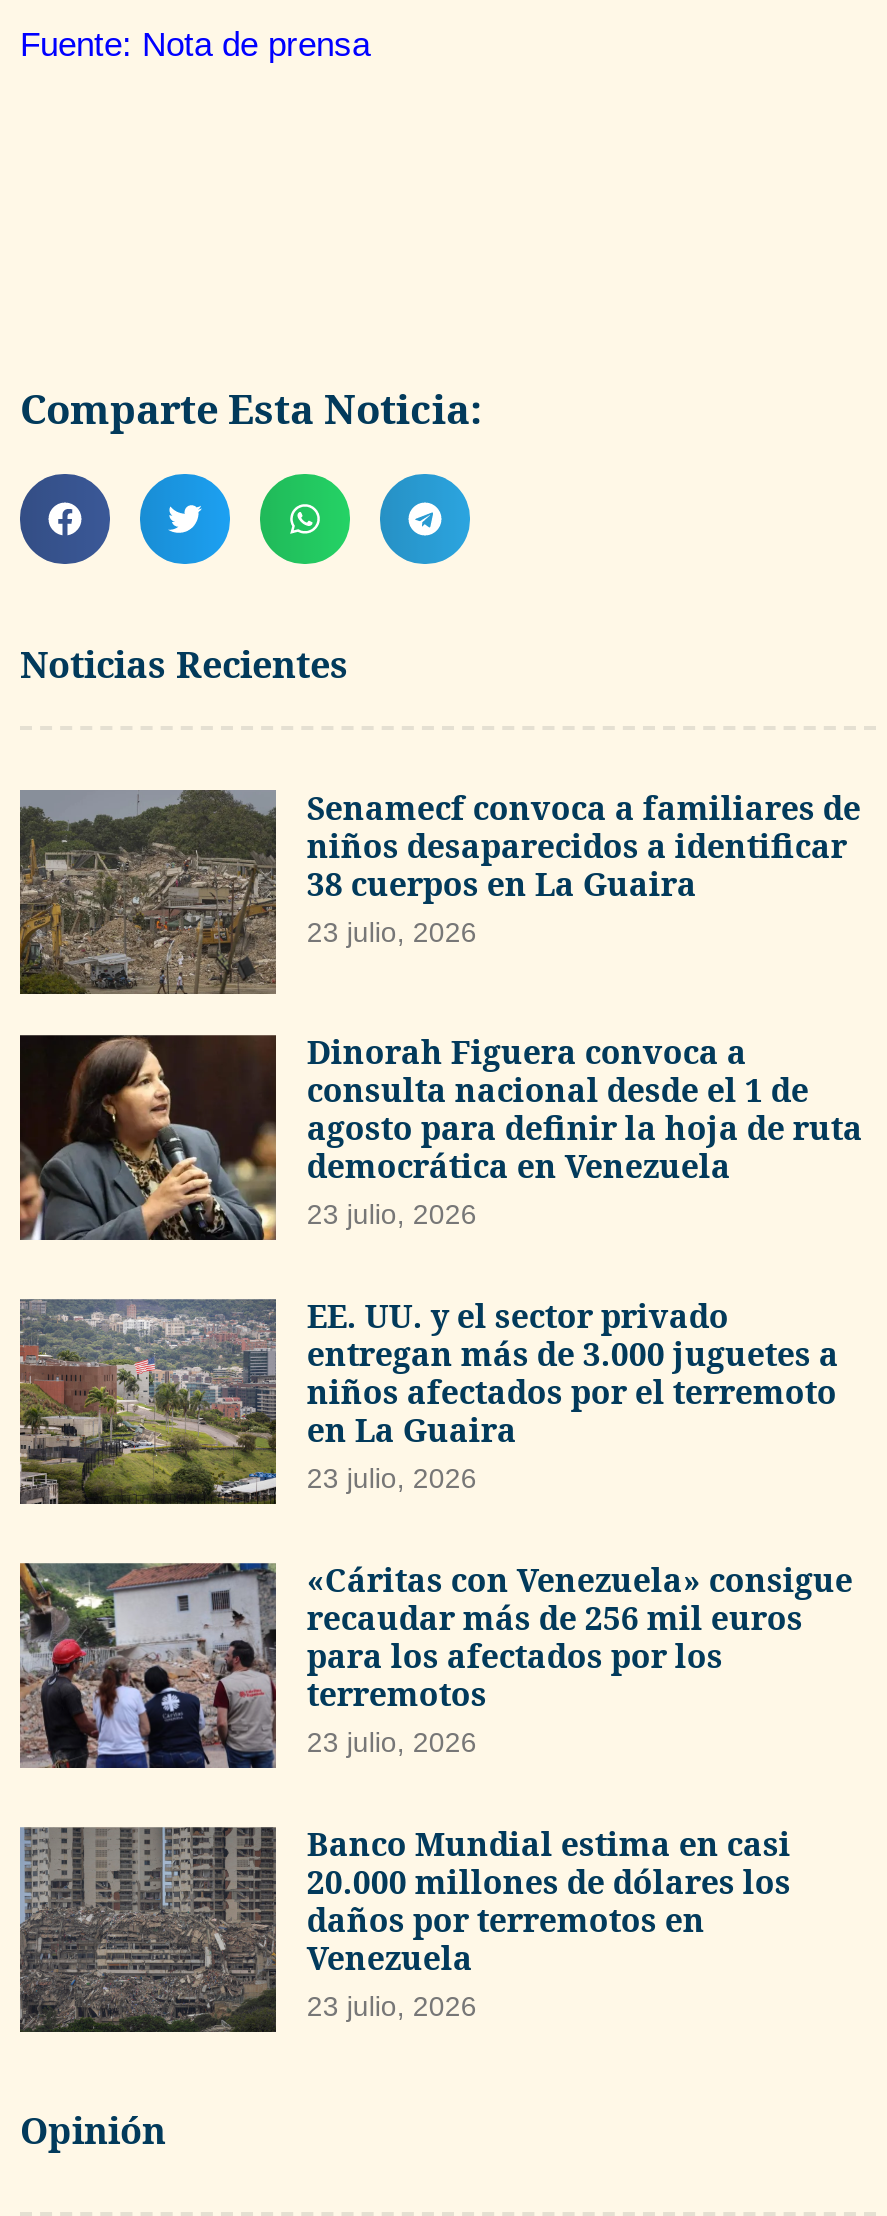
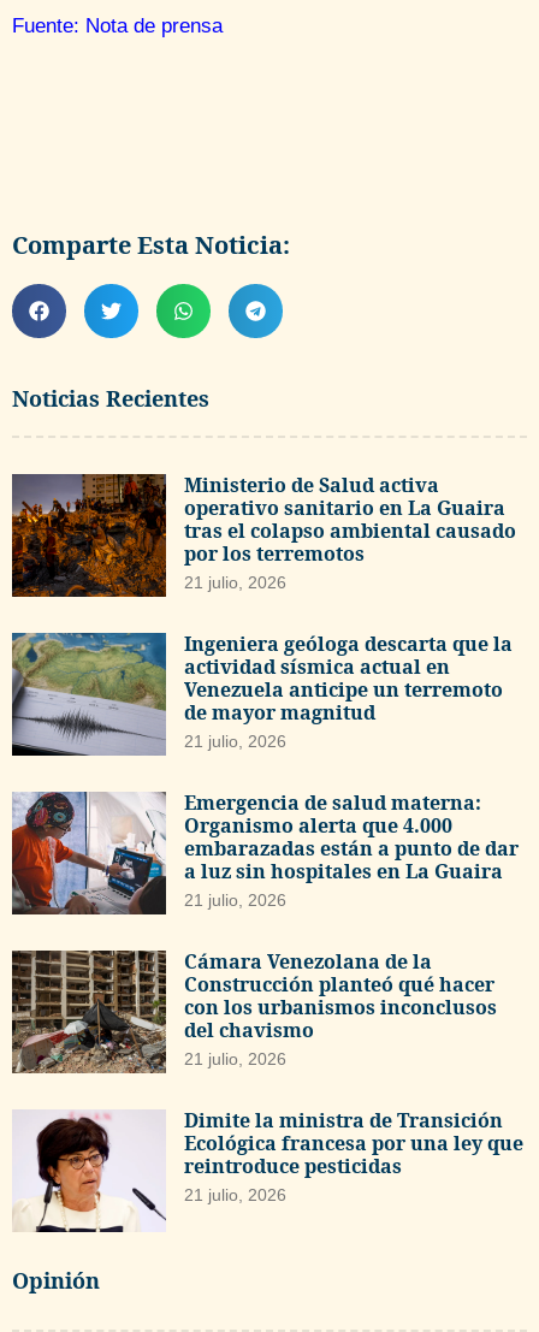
[20,785,861,996] [image] | Senamecf convoca a familiares de | niños desaparecidos a identificar | 38 cuerpos en La Guaira | 23 julio, 2026 -> [11,471,517,598] [image] | Ministerio de Salud activa | operativo sanitario en La Guaira | tras el colapso ambiental causado | por los terremotos | 21 julio, 2026
[18,1031,863,1258] [image] | Dinorah Figuera convoca a | consulta nacional desde el 1 de | agosto para definir la hoja de ruta | democrática en Venezuela | 23 julio, 2026 -> [11,621,513,757] [image] | Ingeniera geóloga descarta que la | actividad sísmica actual en | Venezuela anticipe un terremoto | de mayor magnitud | 21 julio, 2026
[18,1295,839,1522] [image] | EE. UU. y el sector privado | entregan más de 3.000 juguetes a | niños afectados por el terremoto | en La Guaira | 23 julio, 2026 -> [11,781,519,916] [image] | Emergencia de salud materna: | Organismo alerta que 4.000 | embarazadas están a punto de dar | a luz sin hospitales en La Guaira | 21 julio, 2026
[18,1559,853,1786] [image] | «Cáritas con Venezuela» consigue | recaudar más de 256 mil euros | para los afectados por los | terremotos | 23 julio, 2026 -> [11,939,497,1075] [image] | Cámara Venezolana de la | Construcción planteó qué hacer | con los urbanismos inconclusos | del chavismo | 21 julio, 2026
[18,1823,791,2050] [image] | Banco Mundial estima en casi | 20.000 millones de dólares los | daños por terremotos en | Venezuela | 23 julio, 2026 -> [12,1097,524,1233] [image] | Dimite la ministra de Transición | Ecológica francesa por una ley que | reintroduce pesticidas | 21 julio, 2026

